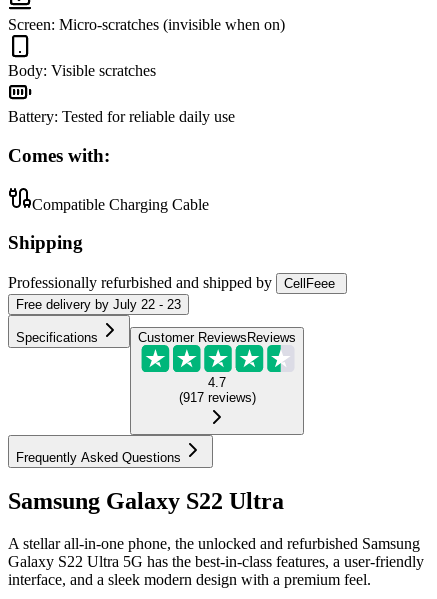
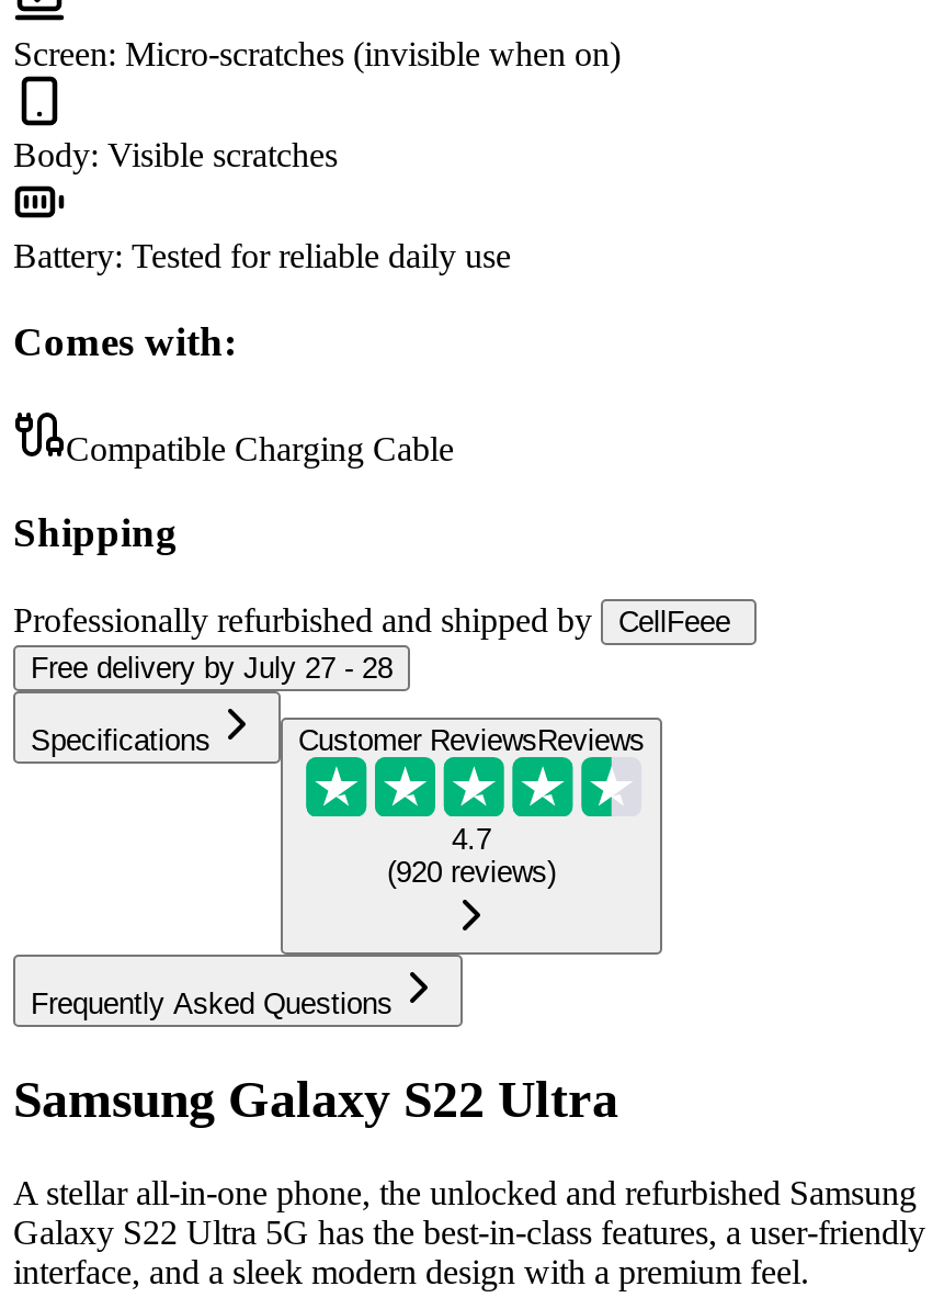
[16,297,181,312] Free delivery by July 22 - 23 -> [31,652,393,685] Free delivery by July 27 - 28
[178,390,255,405] (917 reviews) -> [387,856,556,889] (920 reviews)

